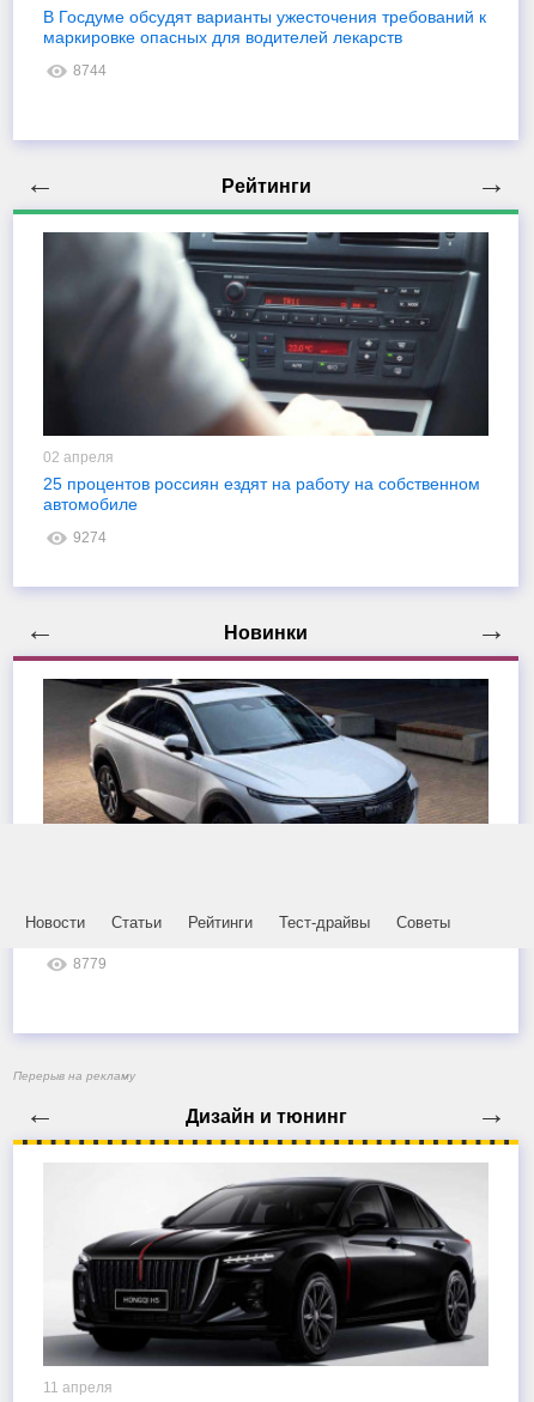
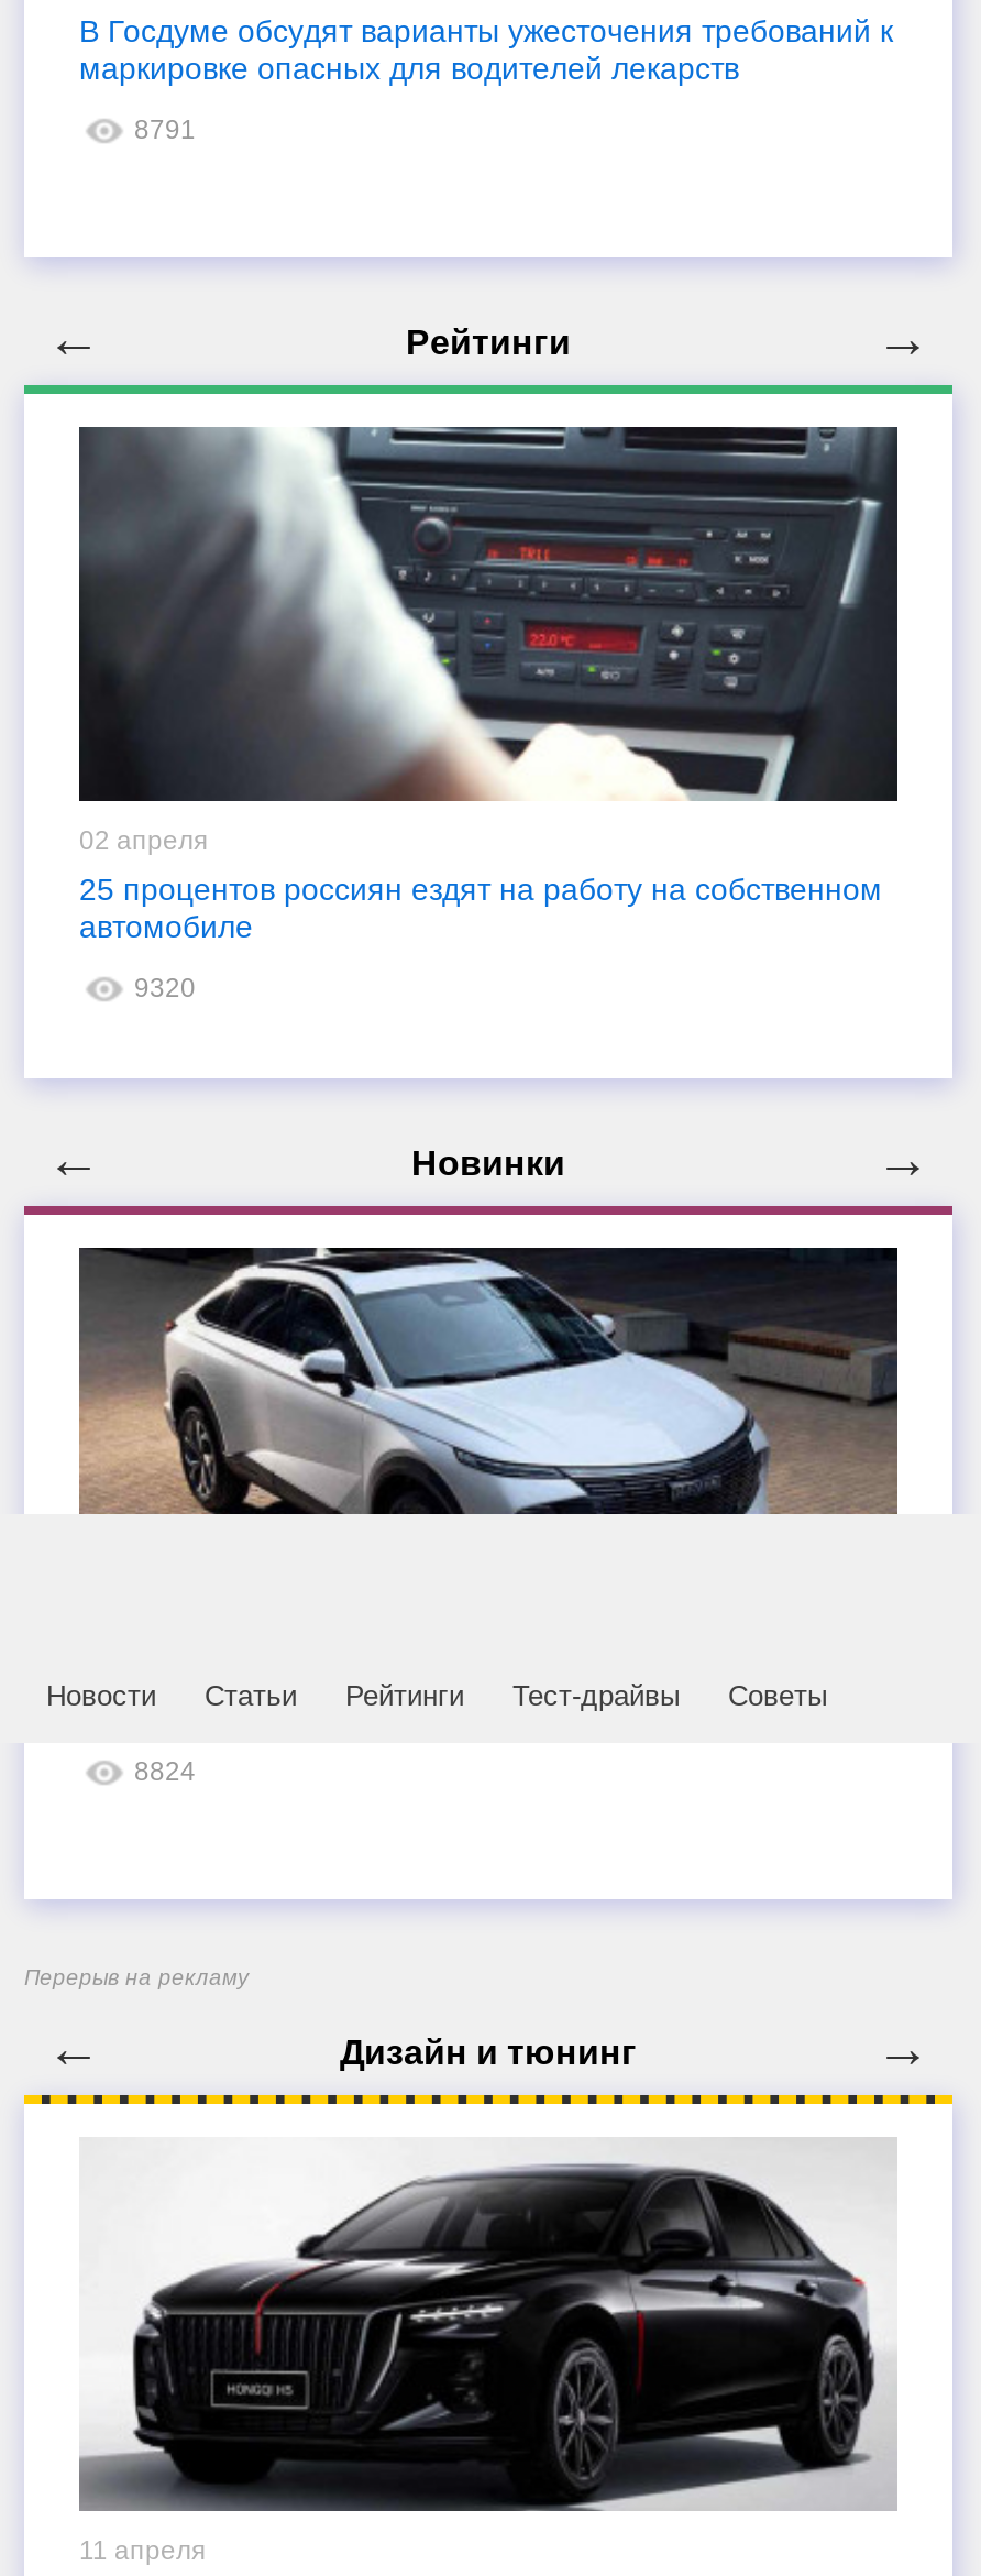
[73,62,107,79] 8744 -> [134,114,196,145] 8791
[73,529,107,546] 9274 -> [134,973,196,1003] 9320
[73,955,107,972] 8779 -> [134,1756,196,1787] 8824

